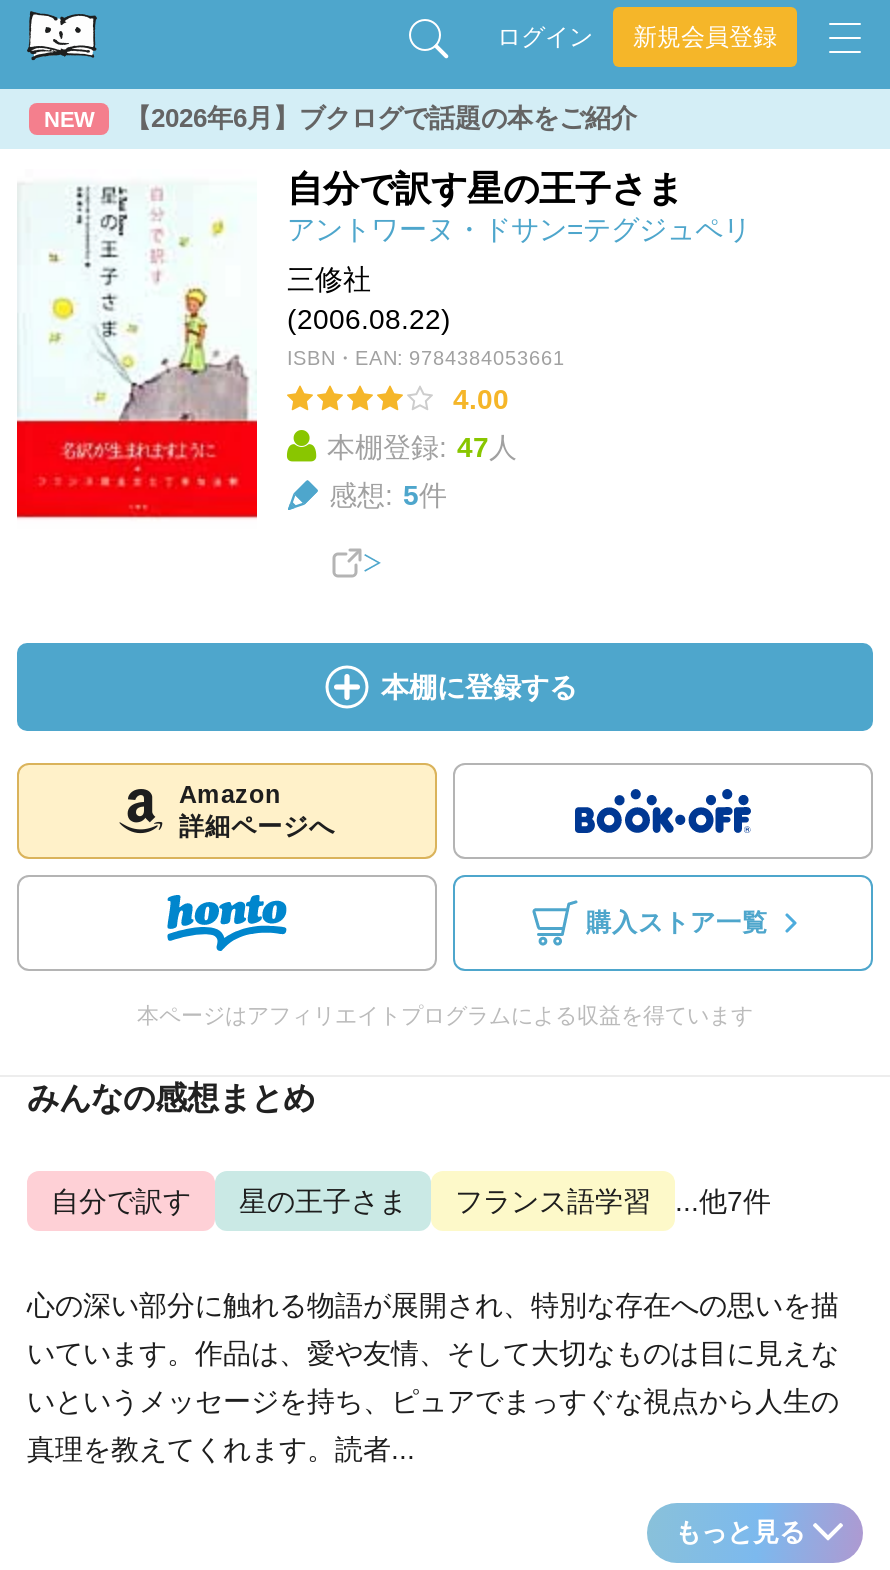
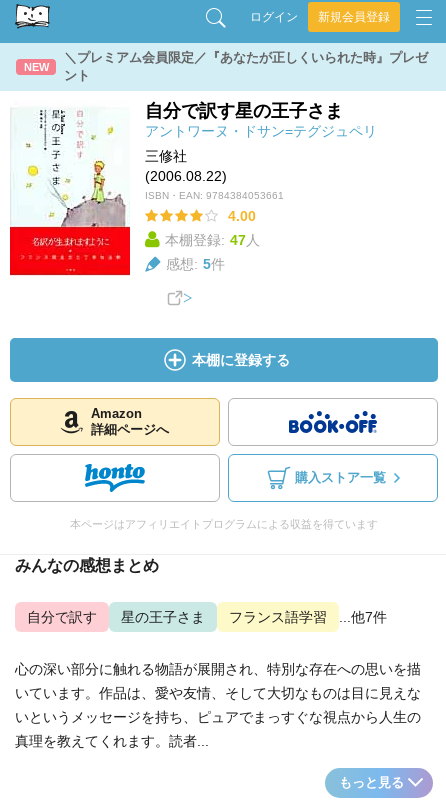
[125,103,637,133] 【2026年6月】ブクログで話題の本をご紹介 -> [64,50,428,83] ＼プレミアム会員限定／『あなたが正しくいられた時』プレゼ | ント

